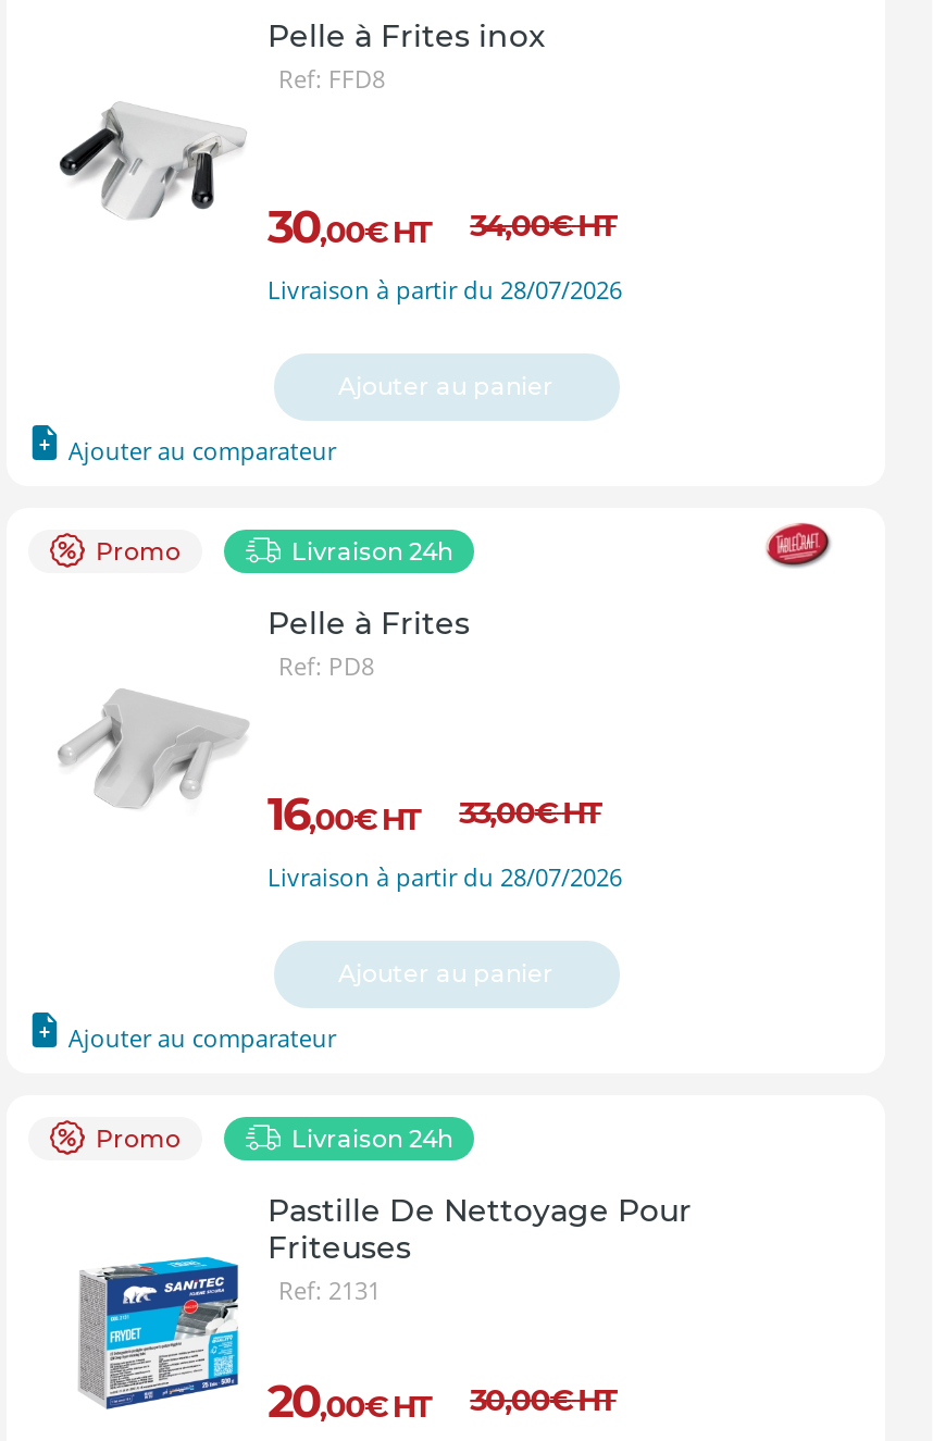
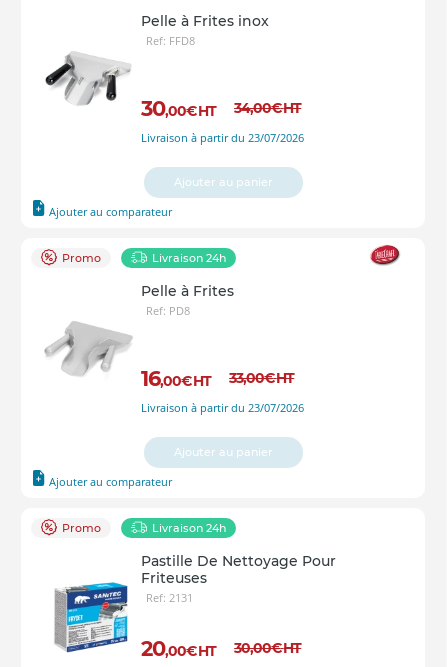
[268,273,622,305] Livraison à partir du 28/07/2026 -> [141,130,304,145] Livraison à partir du 23/07/2026
[268,860,622,892] Livraison à partir du 28/07/2026 -> [141,400,304,415] Livraison à partir du 23/07/2026

